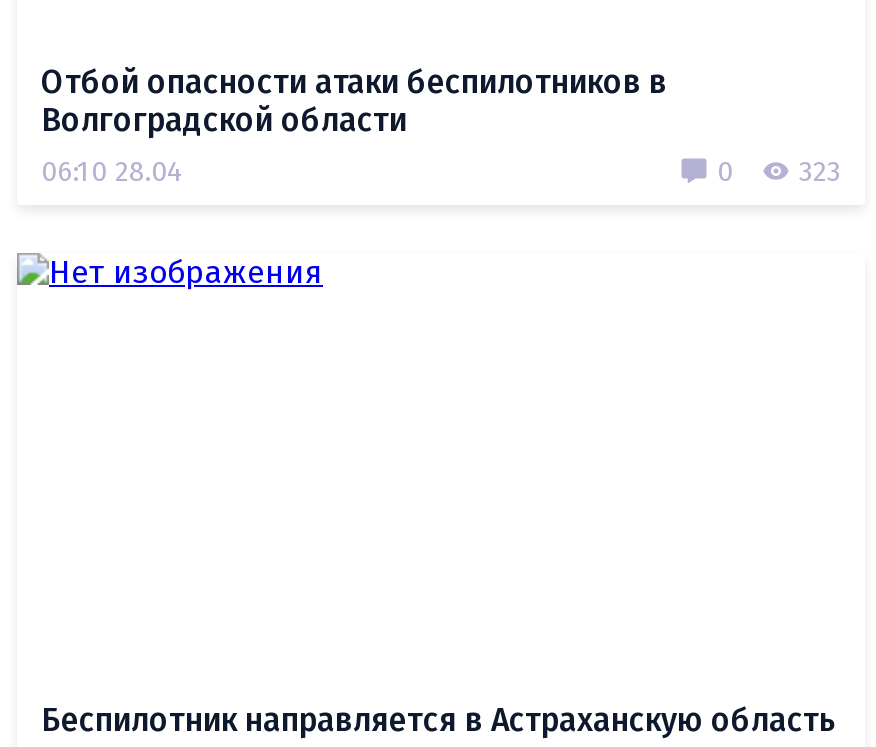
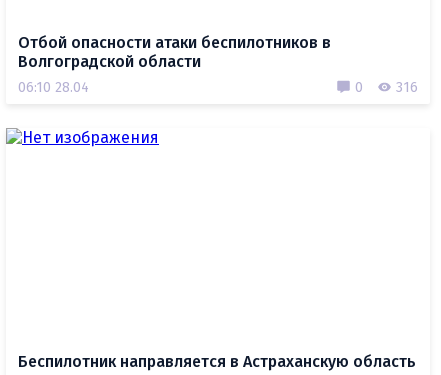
[717,154,841,188] 0 323 -> [355,79,418,96] 0 316

